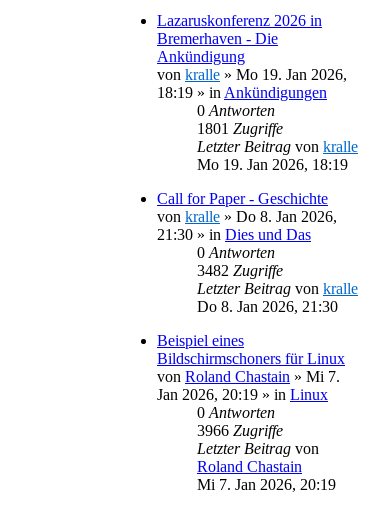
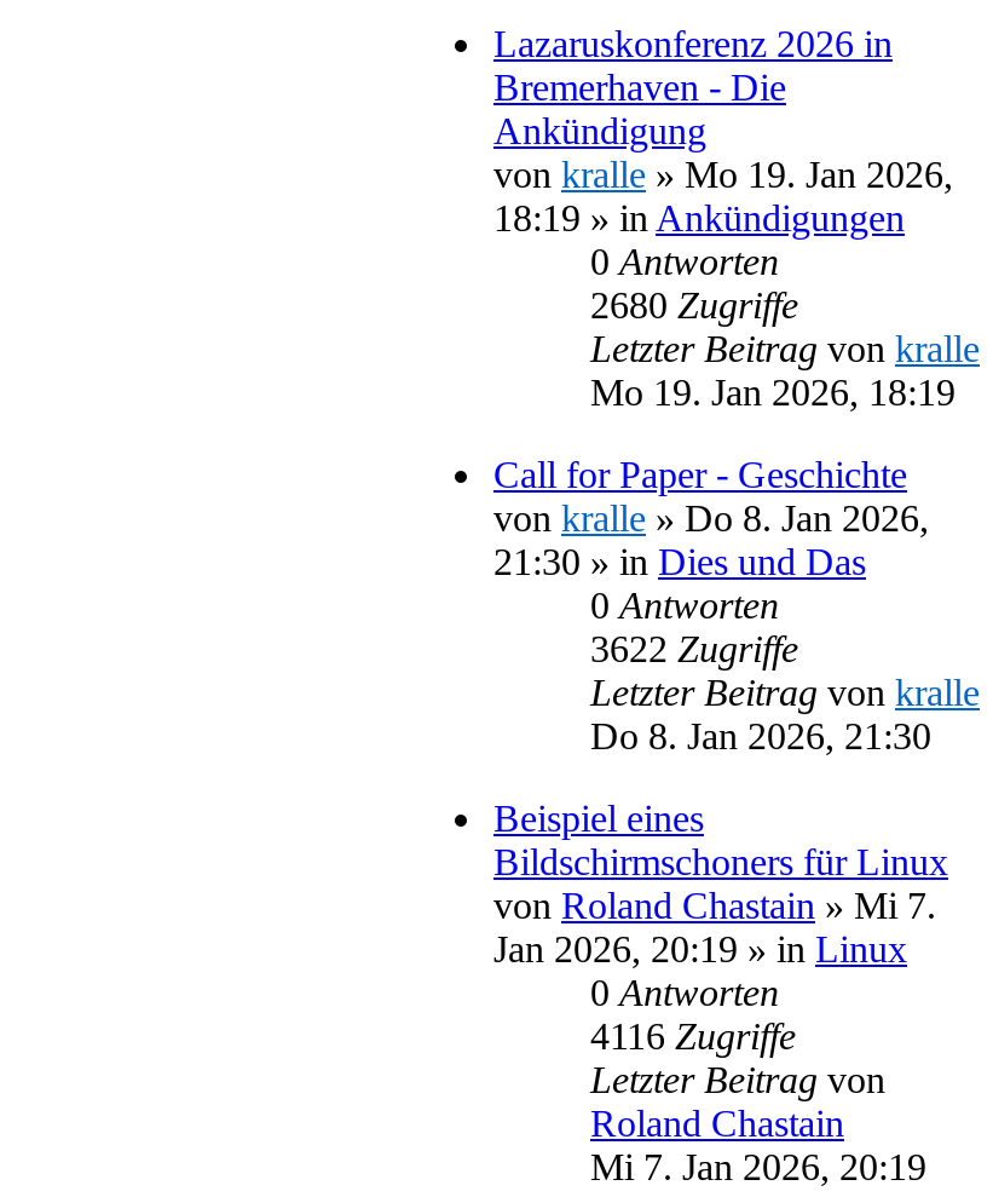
[197,120,283,137] 1801 Zugriffe -> [590,284,798,325] 2680 Zugriffe
[197,262,283,279] 3482 Zugriffe -> [590,628,798,669] 3622 Zugriffe
[197,422,283,439] 3966 Zugriffe -> [590,1015,796,1056] 4116 Zugriffe

